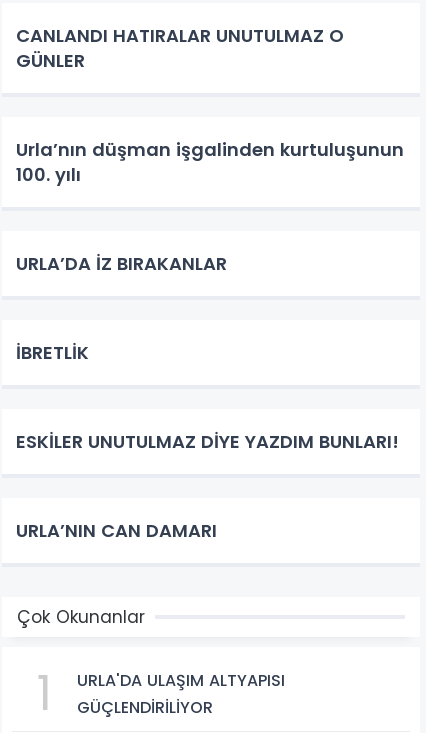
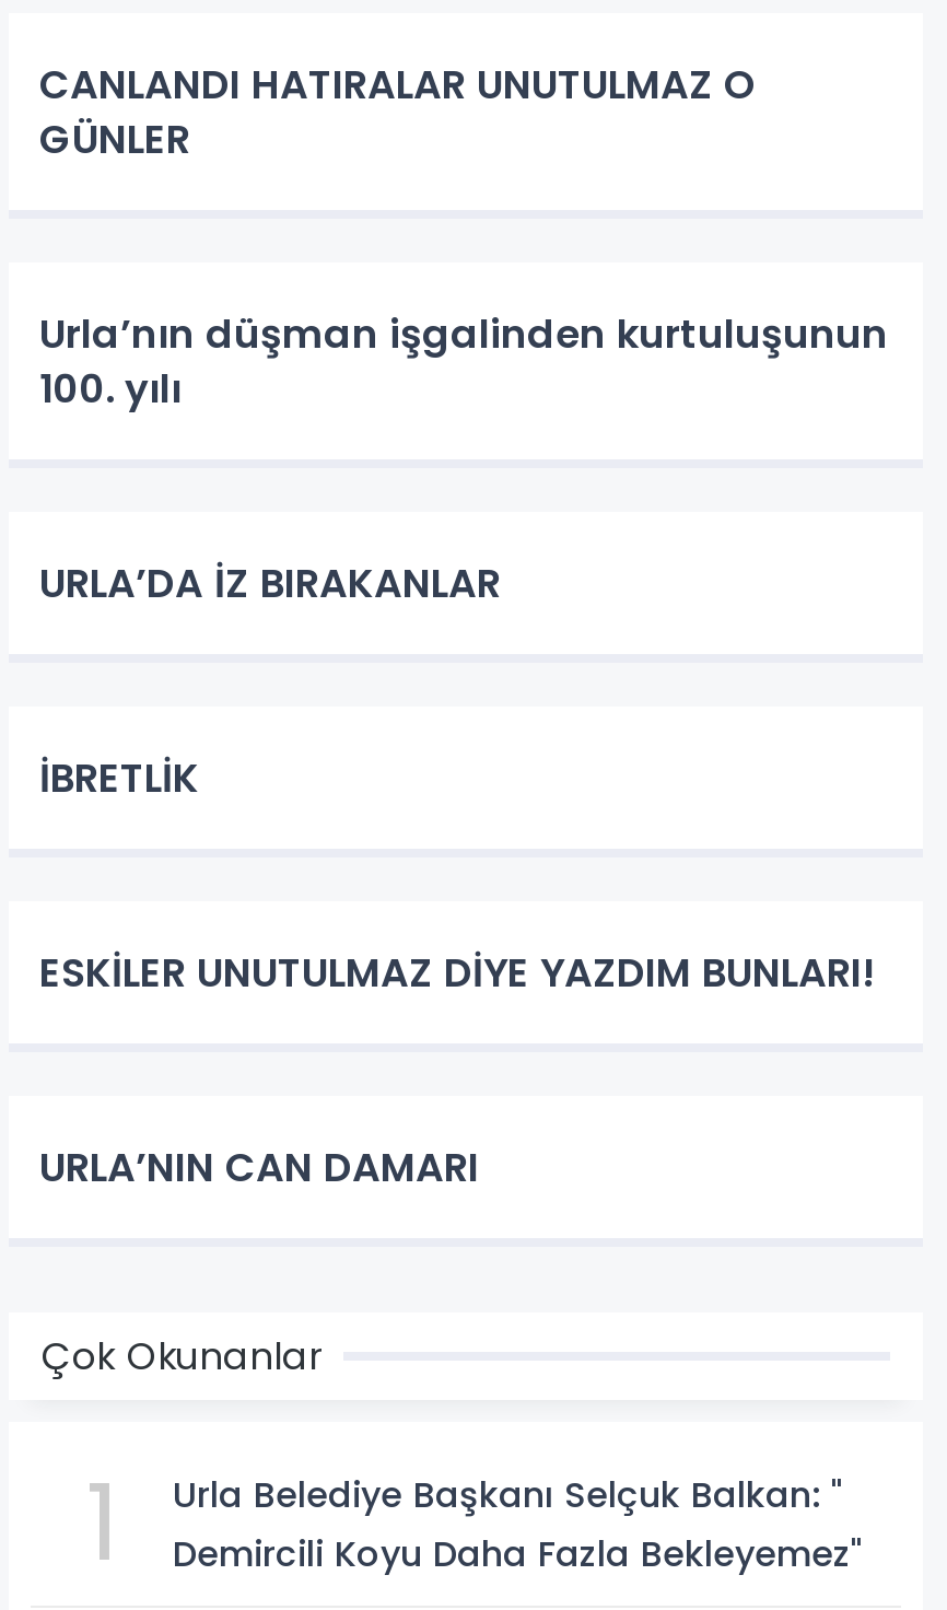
[77,669,285,719] URLA'DA ULAŞIM ALTYAPISI | GÜÇLENDİRİLİYOR -> [173,1470,864,1580] Urla Belediye Başkanı Selçuk Balkan: " | Demircili Koyu Daha Fazla Bekleyemez"

